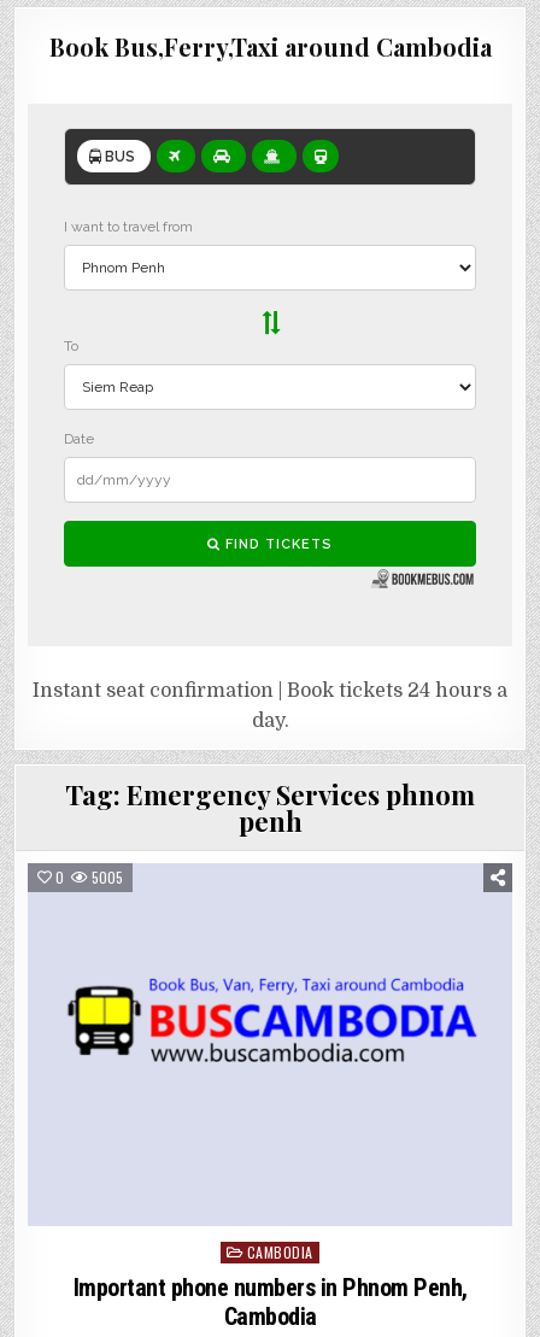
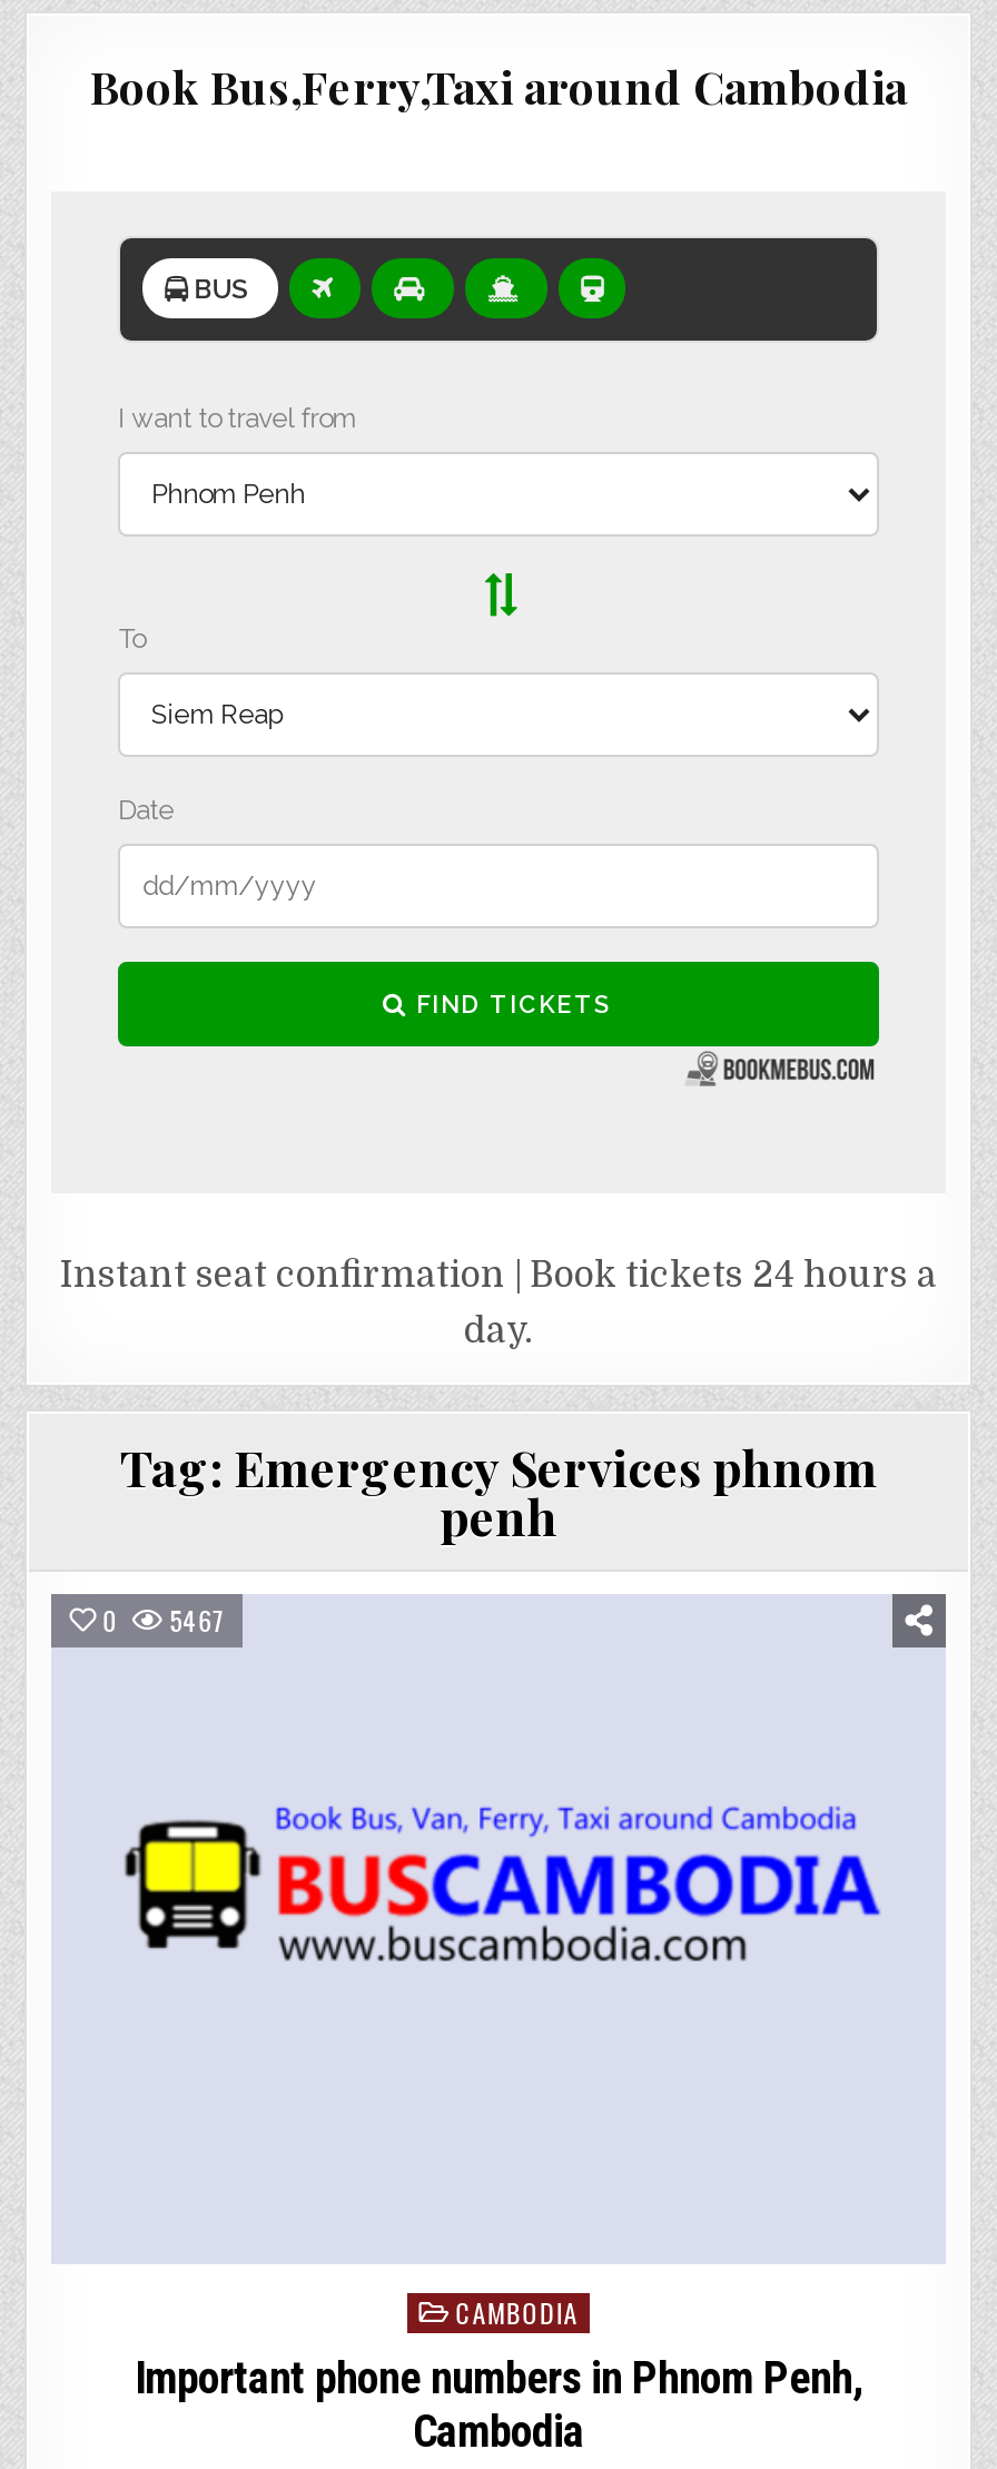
[56,867,123,887] 0 5005 -> [103,1601,225,1639] 0 5467

